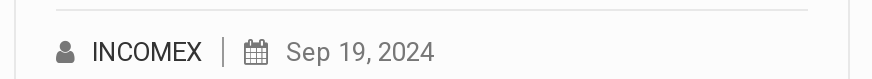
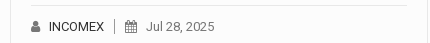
[286,38,434,68] Sep 19, 2024 -> [146,19,214,34] Jul 28, 2025

